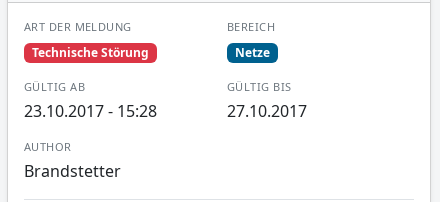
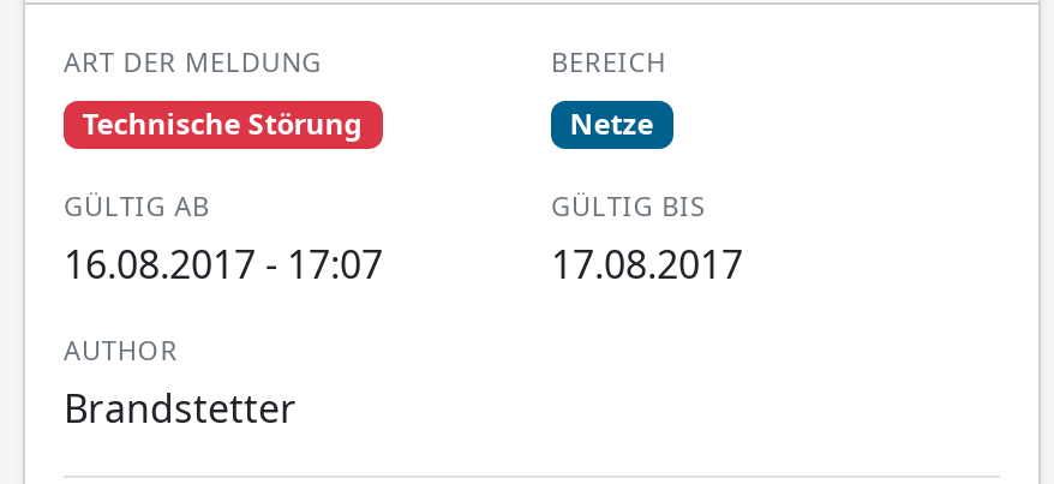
[24,100,157,122] 23.10.2017 - 15:28 -> [64,239,383,292] 16.08.2017 - 17:07
[227,100,307,122] 27.10.2017 -> [551,239,743,292] 17.08.2017

